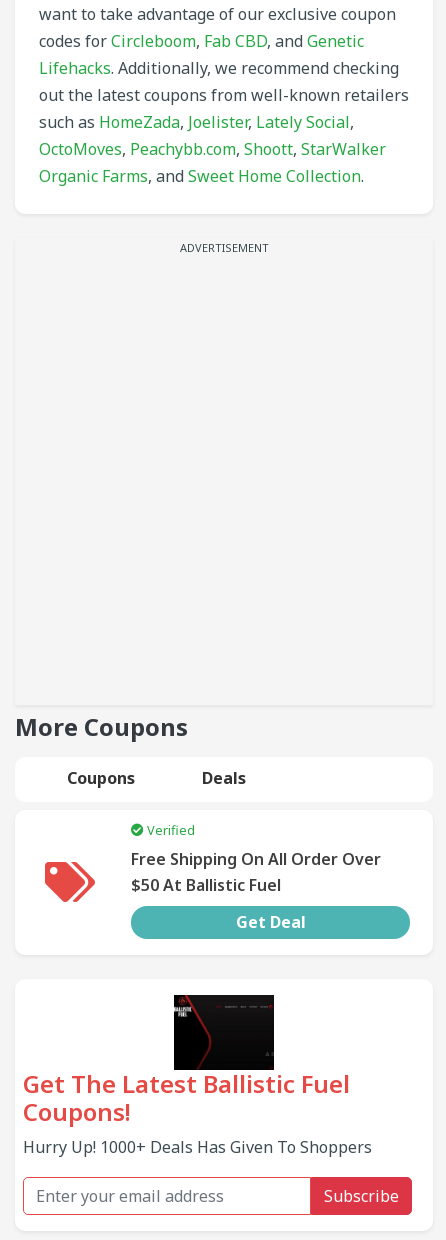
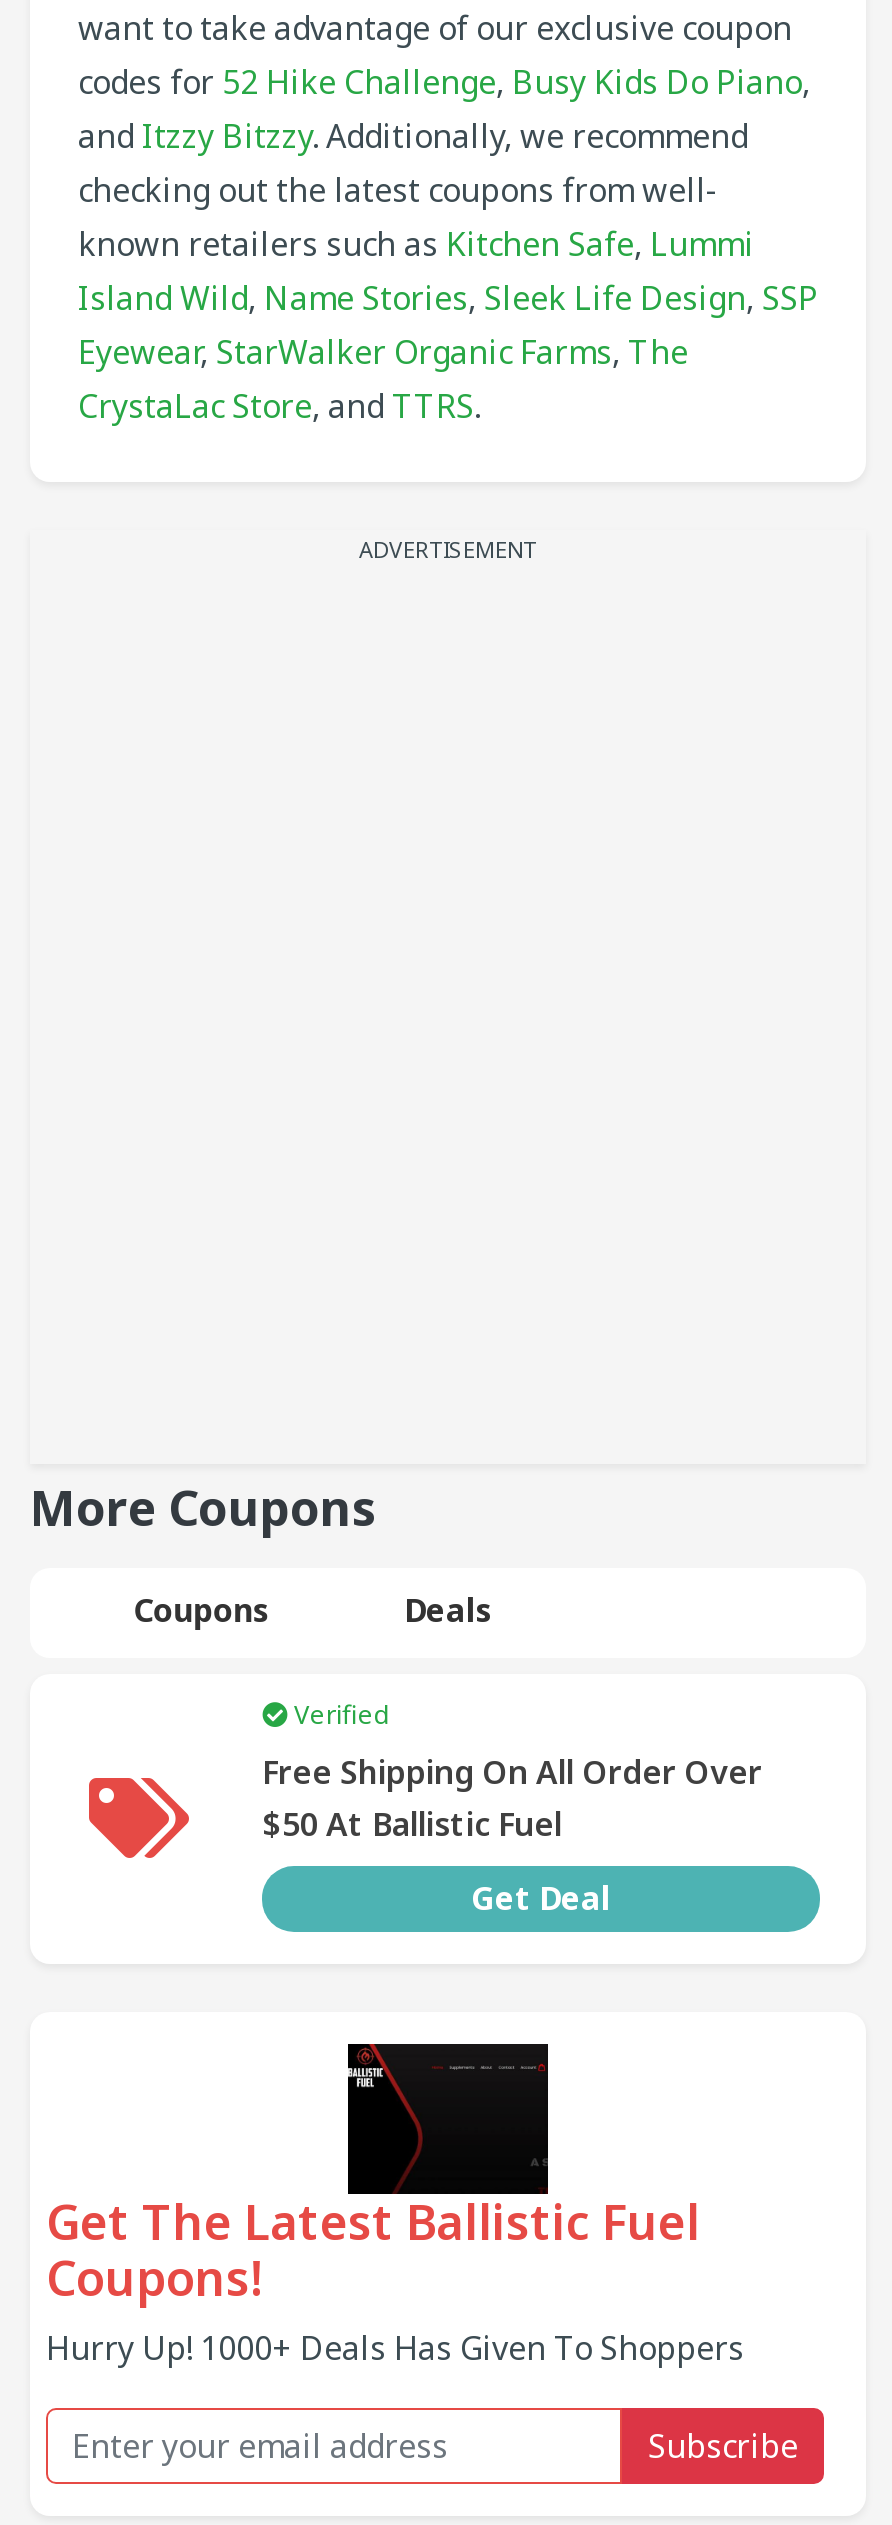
[39,30,409,187] codes for Circleboom, Fab CBD, and Genetic | Lifehacks. Additionally, we recommend checking | out the latest coupons from well-known retailers | such as HomeZada, Joelister, Lately Social, | OctoMoves, Peachybb.com, Shoott, StarWalker | Organic Farms, and Sweet Home Collection. -> [78,60,818,428] codes for 52 Hike Challenge, Busy Kids Do Piano, | and Itzzy Bitzzy. Additionally, we recommend | checking out the latest coupons from well- | known retailers such as Kitchen Safe, Lummi | Island Wild, Name Stories, Sleek Life Design, SSP | Eyewear, StarWalker Organic Farms, The | CrystaLac Store, and TTRS.

